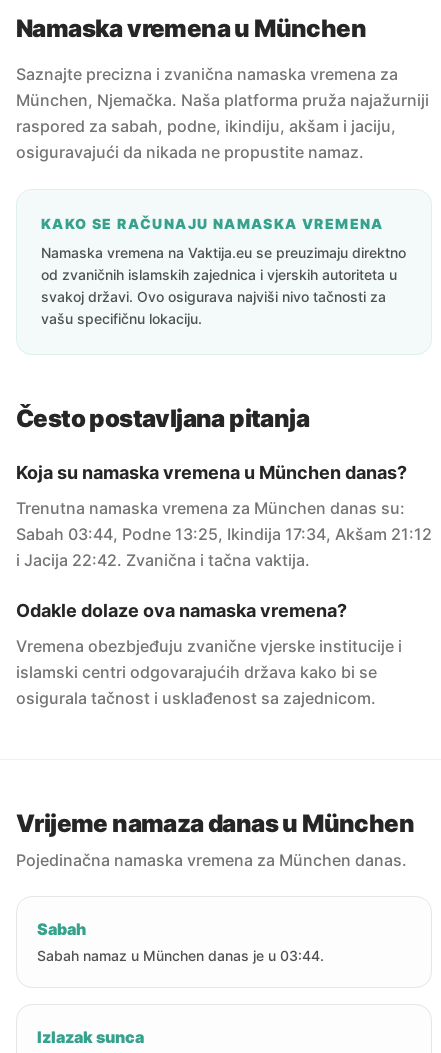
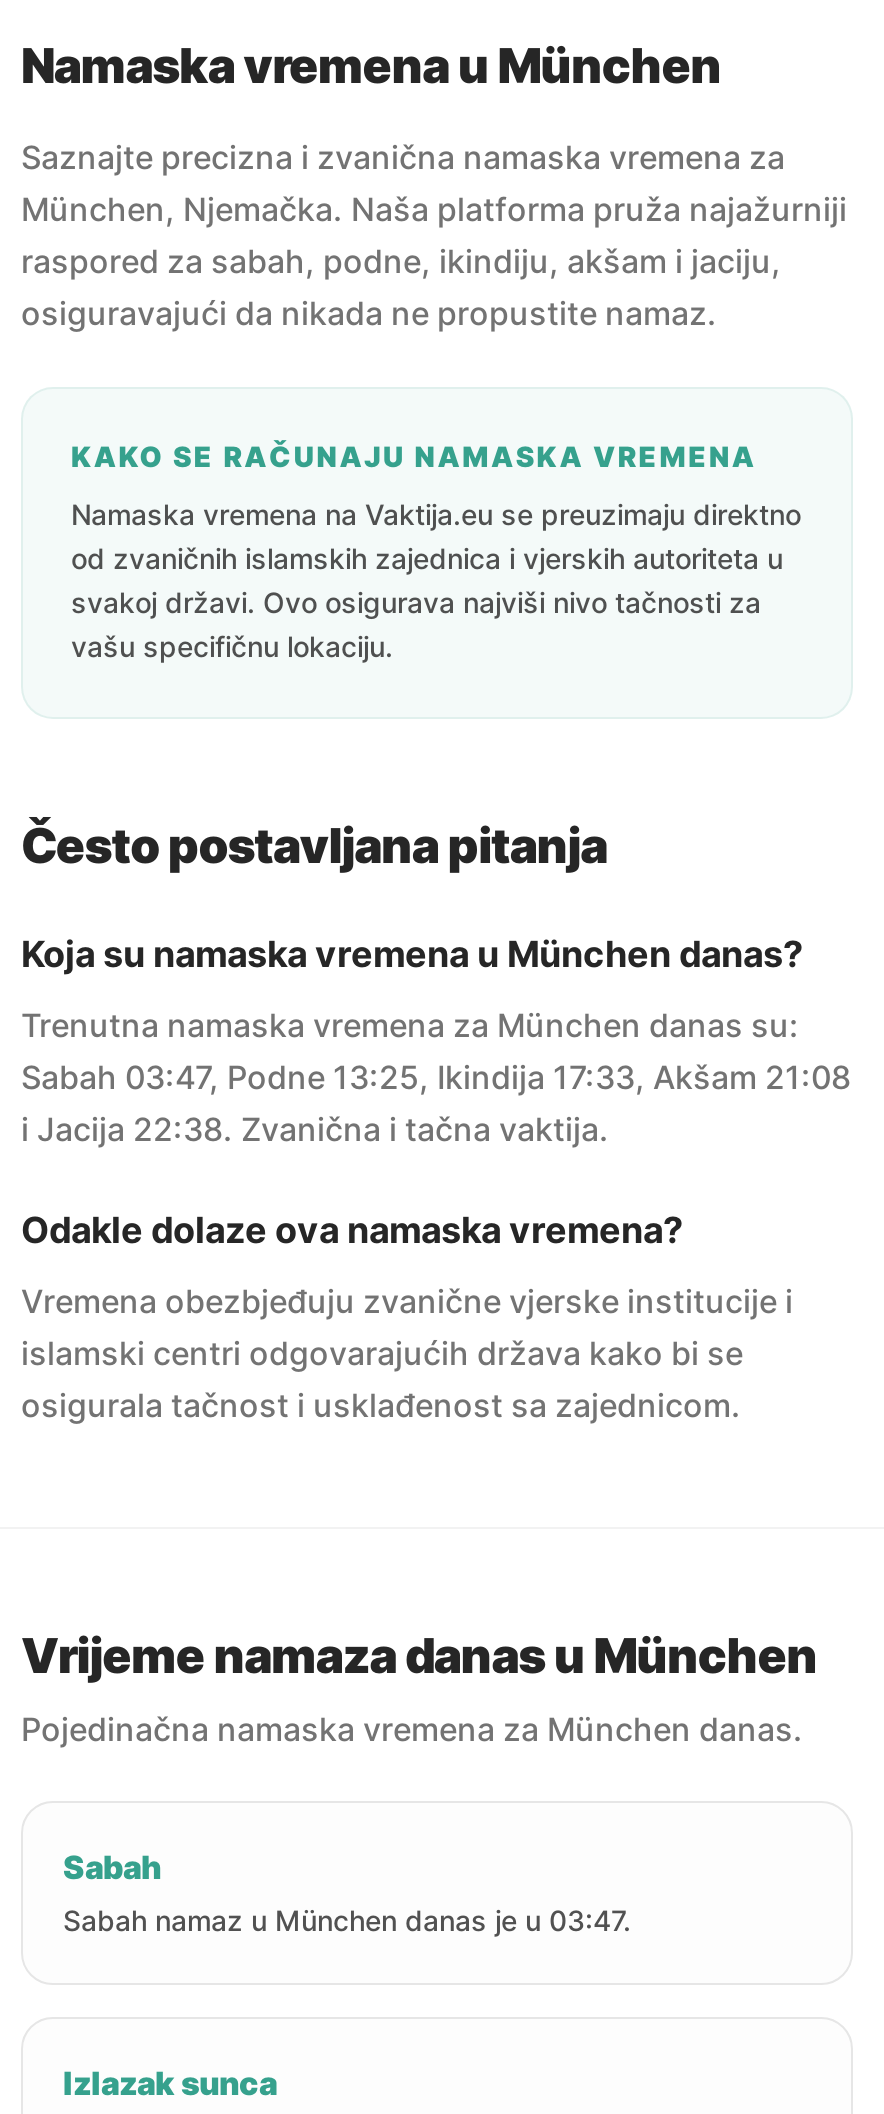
[16,524,432,544] Sabah 03:44, Podne 13:25, Ikindija 17:34, Akšam 21:12 -> [21,1057,851,1097] Sabah 03:47, Podne 13:25, Ikindija 17:33, Akšam 21:08
[16,550,310,570] i Jacija 22:42. Zvanična i tačna vaktija. -> [21,1109,609,1149] i Jacija 22:38. Zvanična i tačna vaktija.
[37,947,324,964] Sabah namaz u München danas je u 03:44. -> [63,1903,631,1937] Sabah namaz u München danas je u 03:47.

